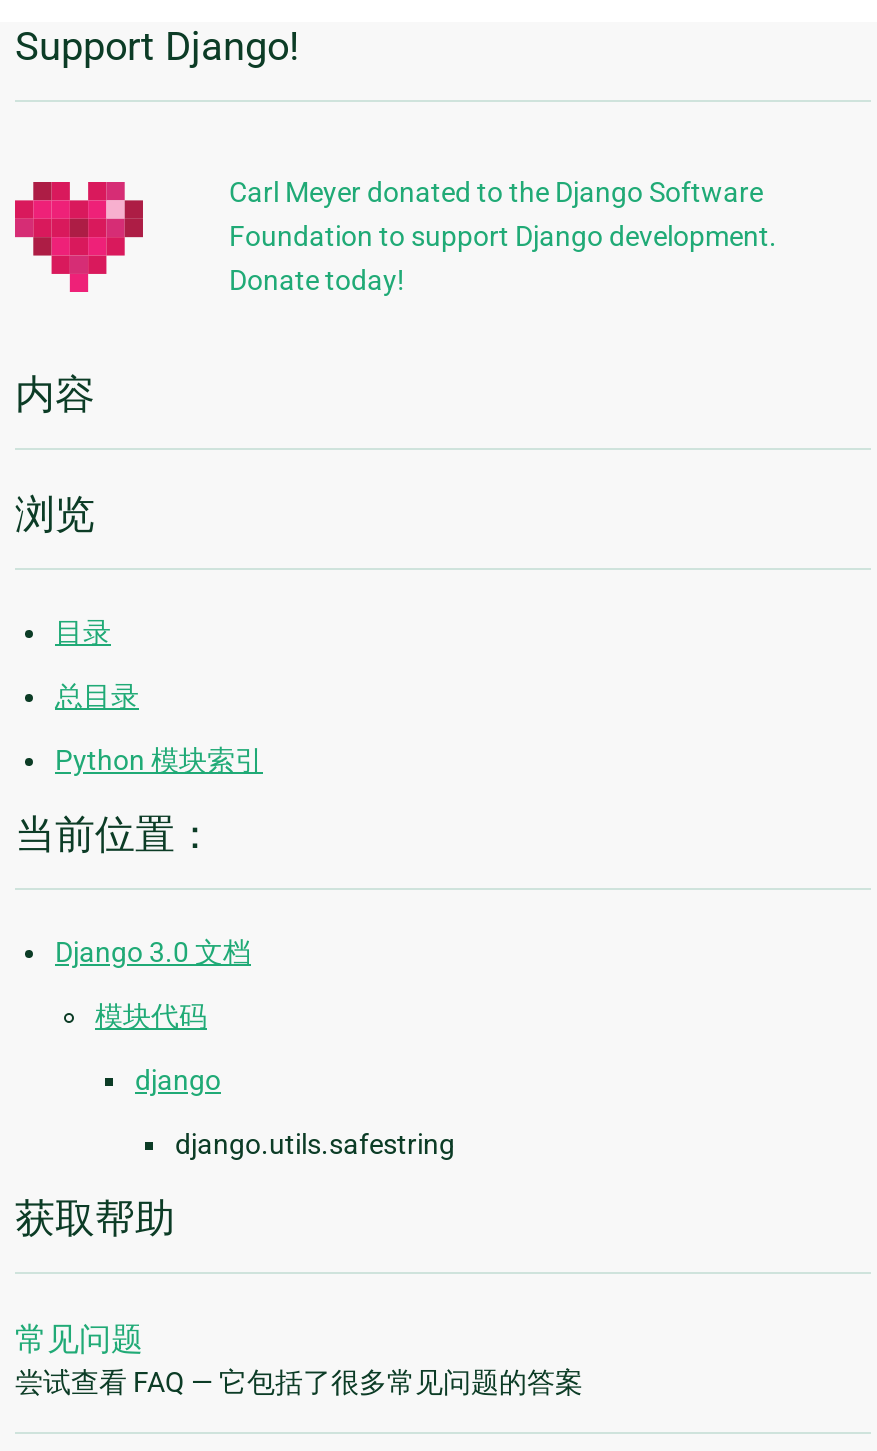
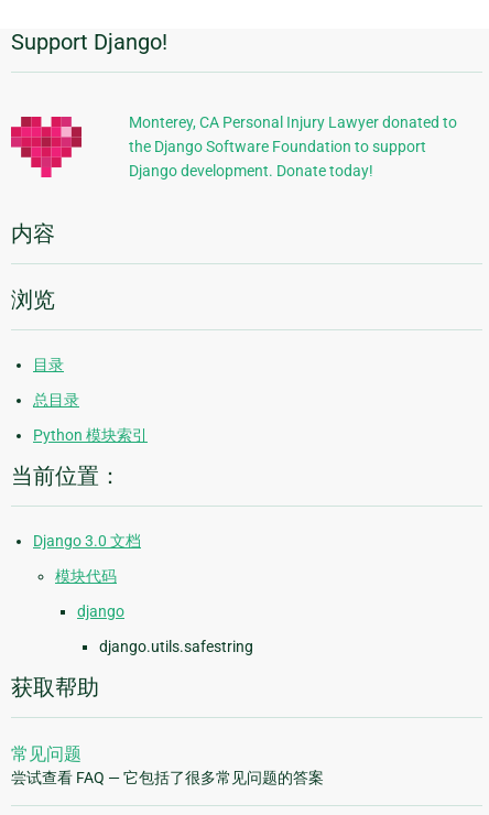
[229,177,777,297] Carl Meyer donated to the Django Software | Foundation to support Django development. | Donate today! -> [129,114,457,180] Monterey, CA Personal Injury Lawyer donated to | the Django Software Foundation to support | Django development. Donate today!

